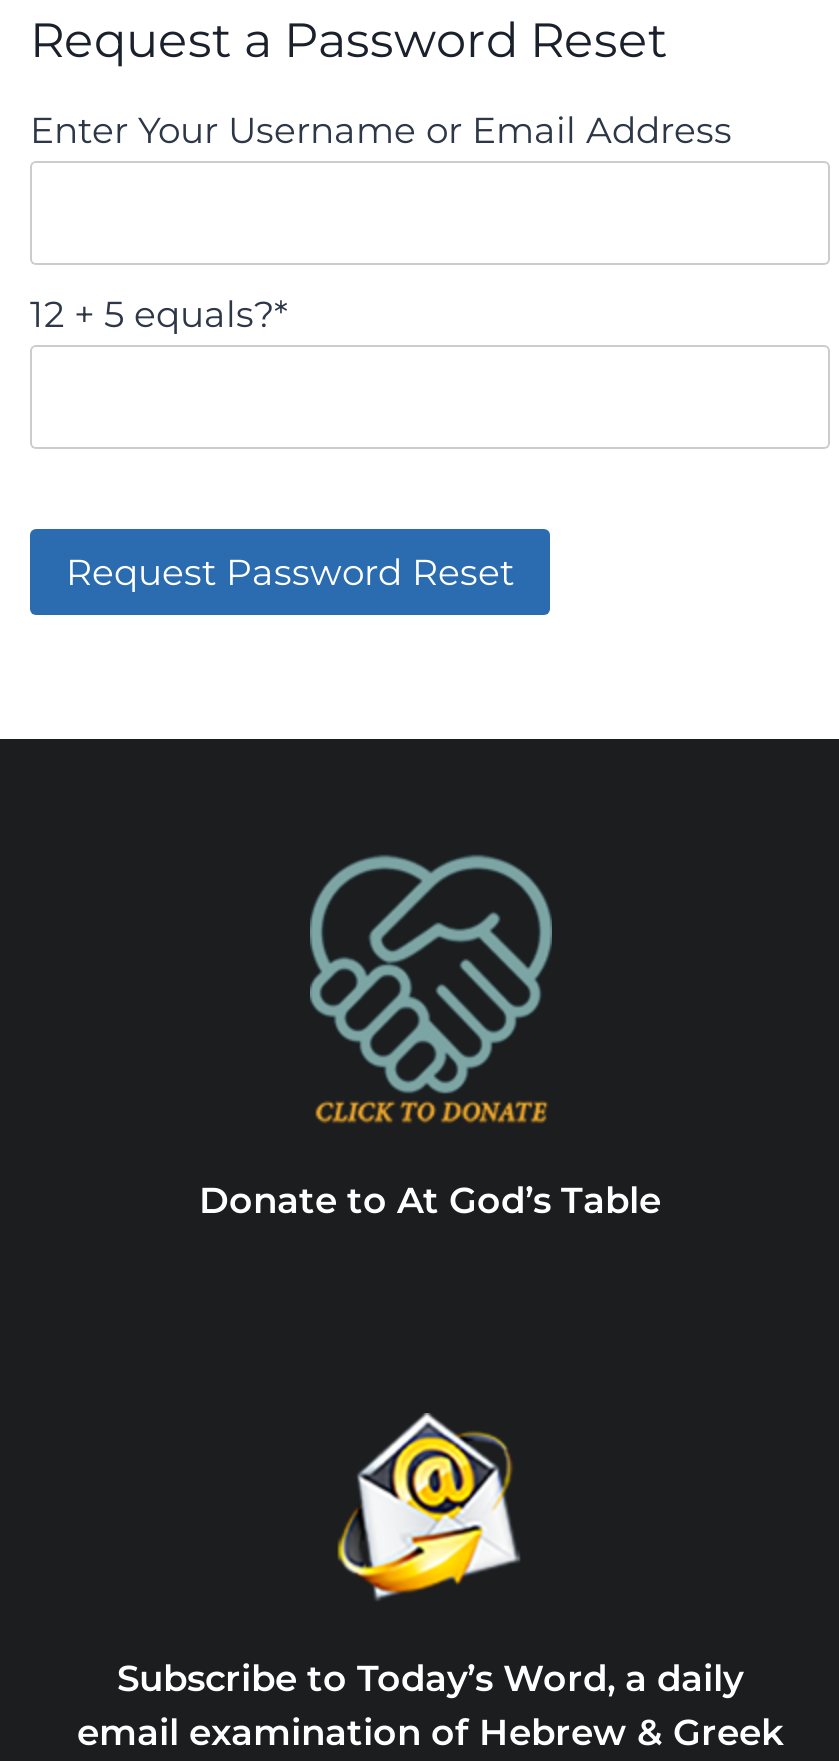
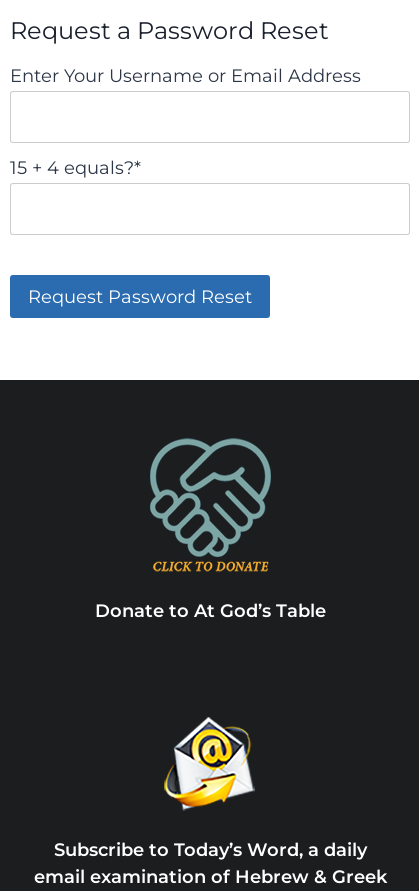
[30,294,288,338] 12 + 5 equals?* -> [10,157,141,179] 15 + 4 equals?*

